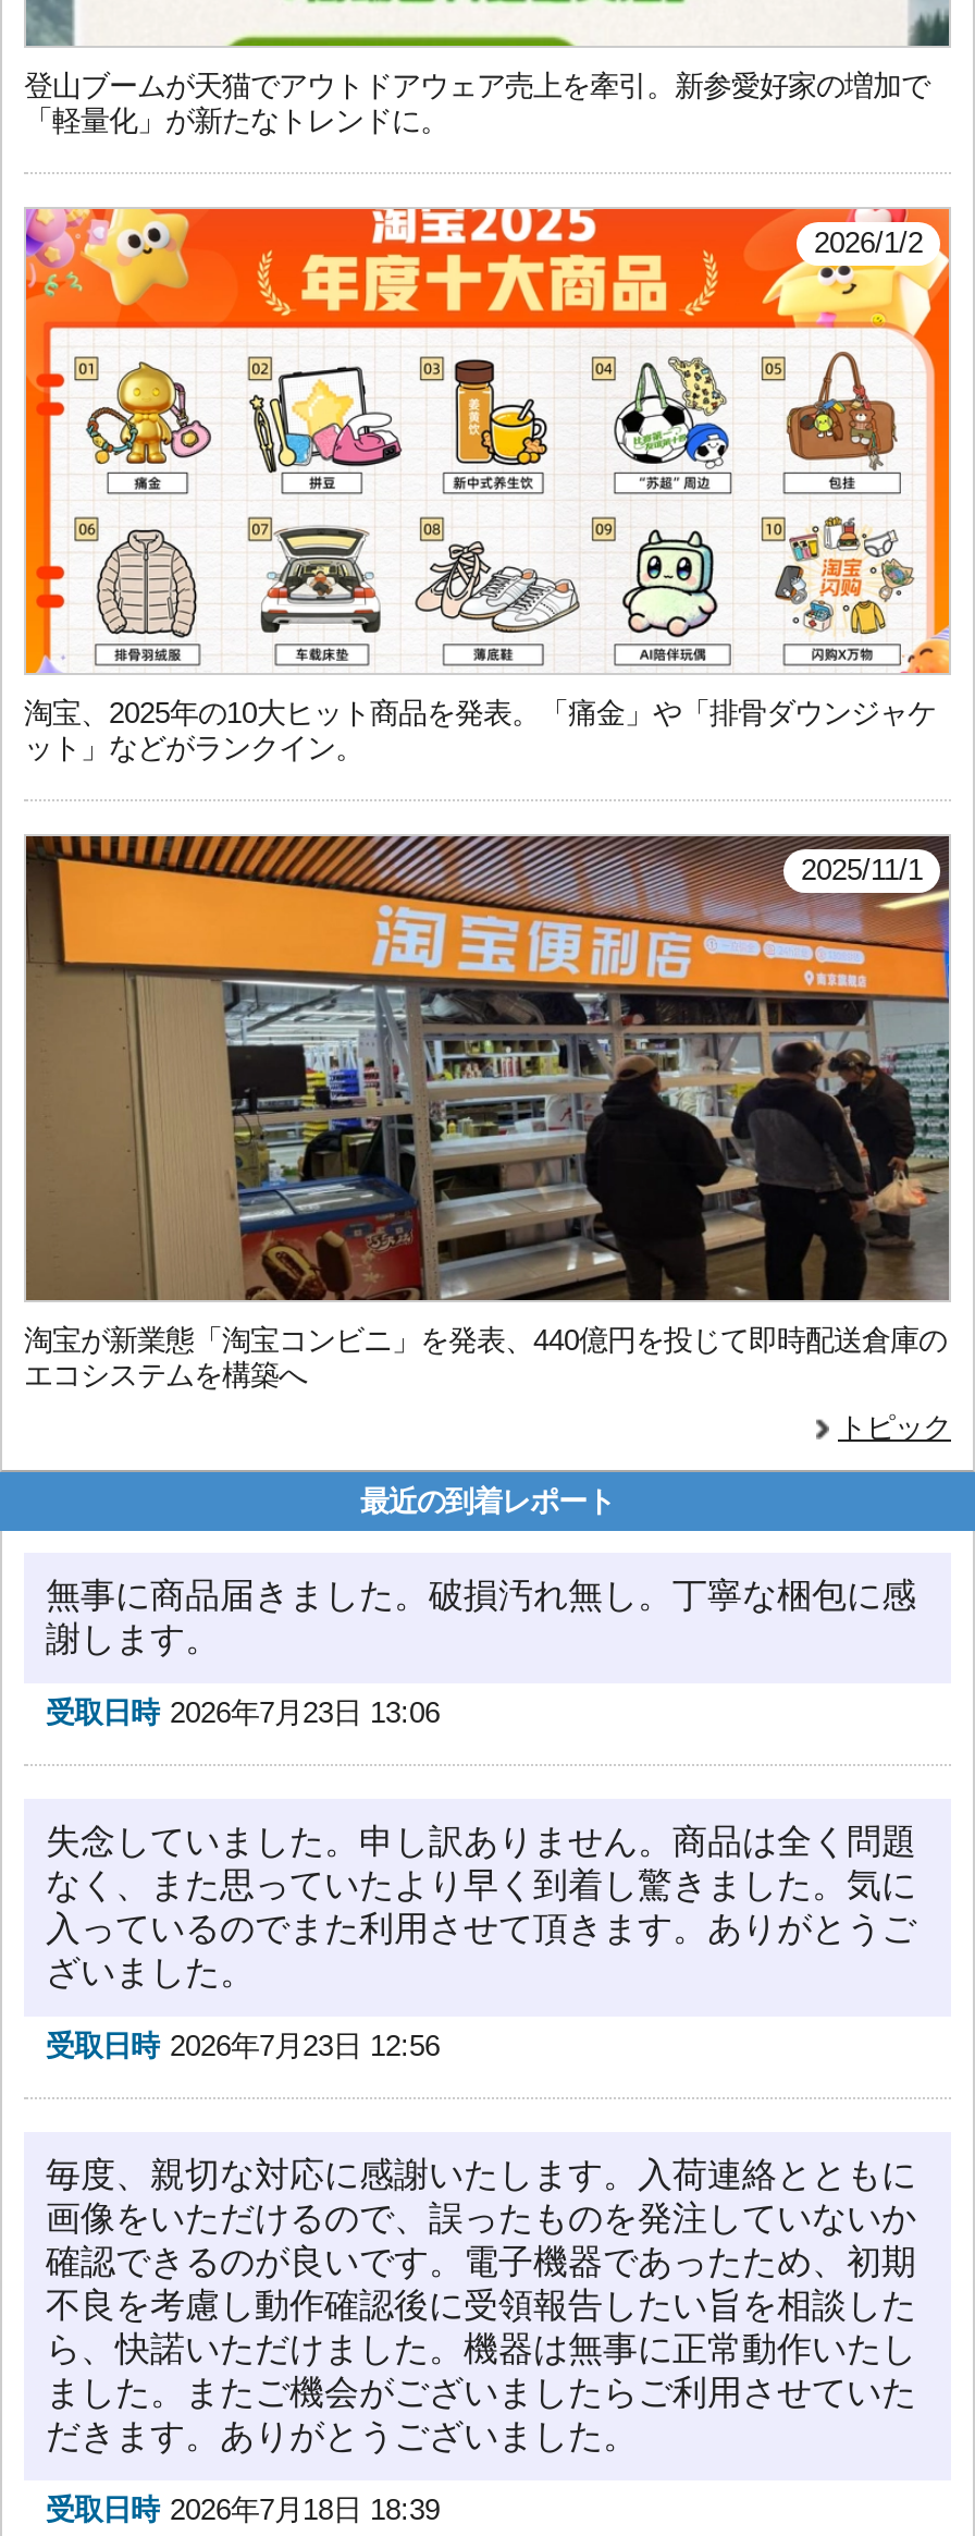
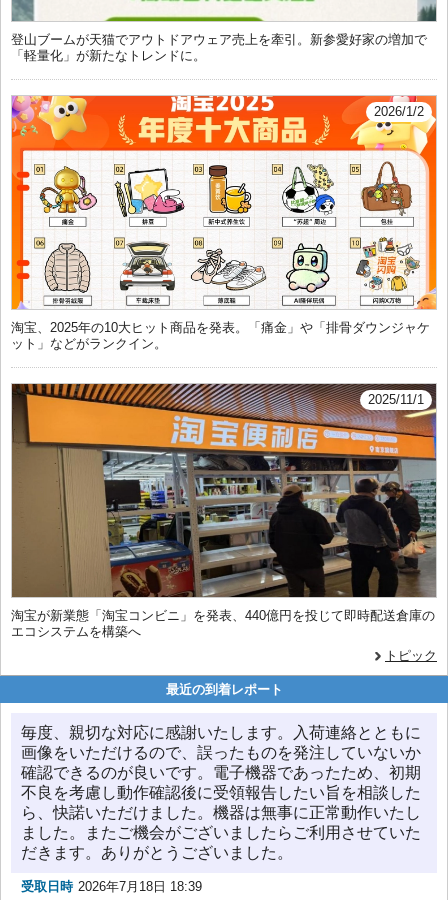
[46,1577,916,1729] 無事に商品届きました。破損汚れ無し。丁寧な梱包に感 | 謝します。 | 受取日時 2026年7月23日 13:06 -> none
[46,1823,916,2062] 失念していました。申し訳ありません。商品は全く問題 | なく、また思っていたより早く到着し驚きました。気に | 入っているのでまた利用させて頂きます。ありがとうご | ざいました。 | 受取日時 2026年7月23日 12:56 -> none

